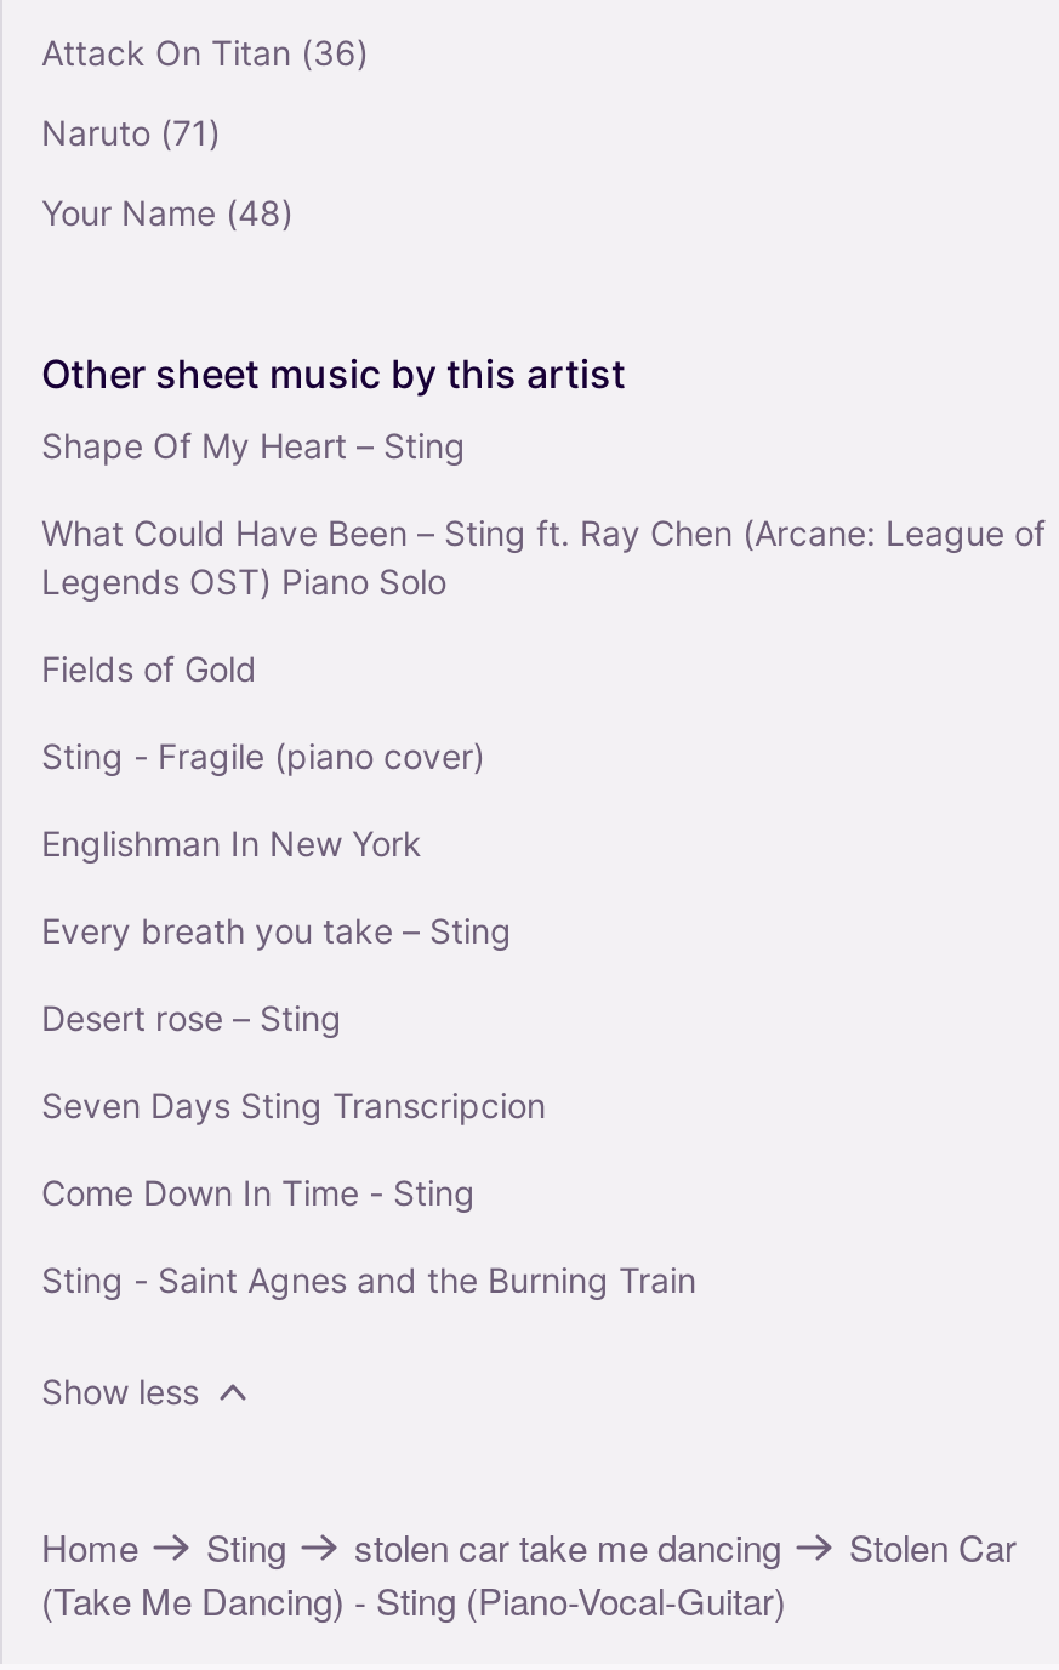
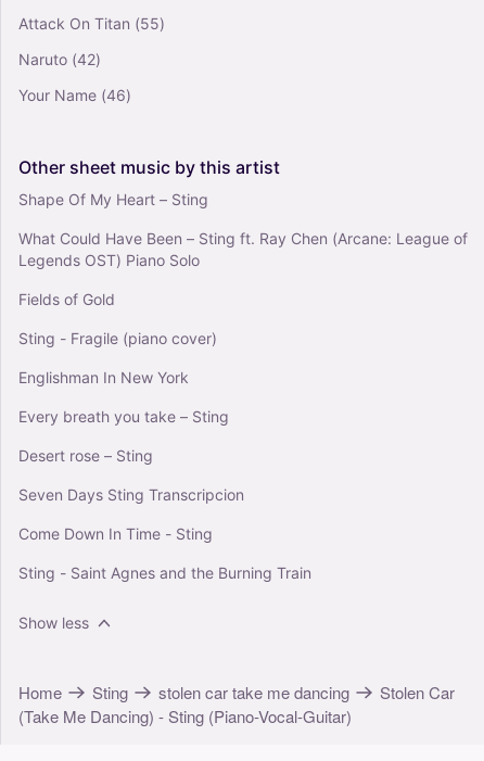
[41,32,369,73] Attack On Titan (36) -> [18,14,165,33] Attack On Titan (55)
[41,112,221,154] Naruto (71) -> [18,50,101,69] Naruto (42)
[41,192,294,234] Your Name (48) -> [18,86,131,105] Your Name (46)

